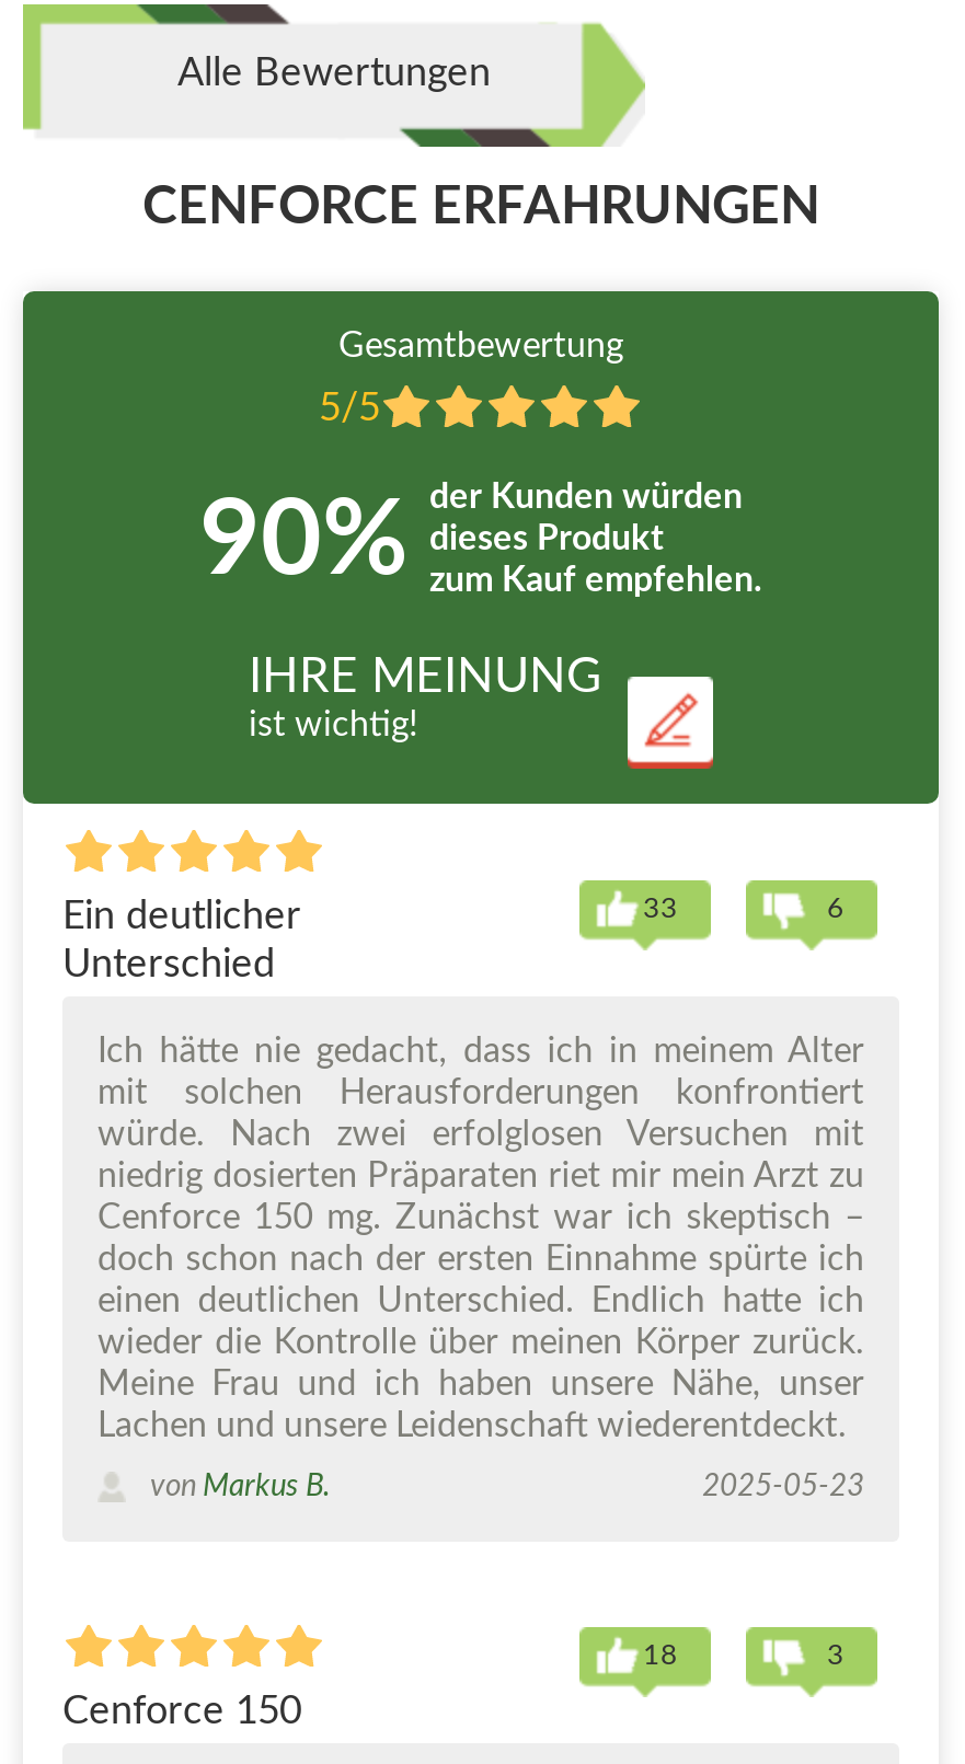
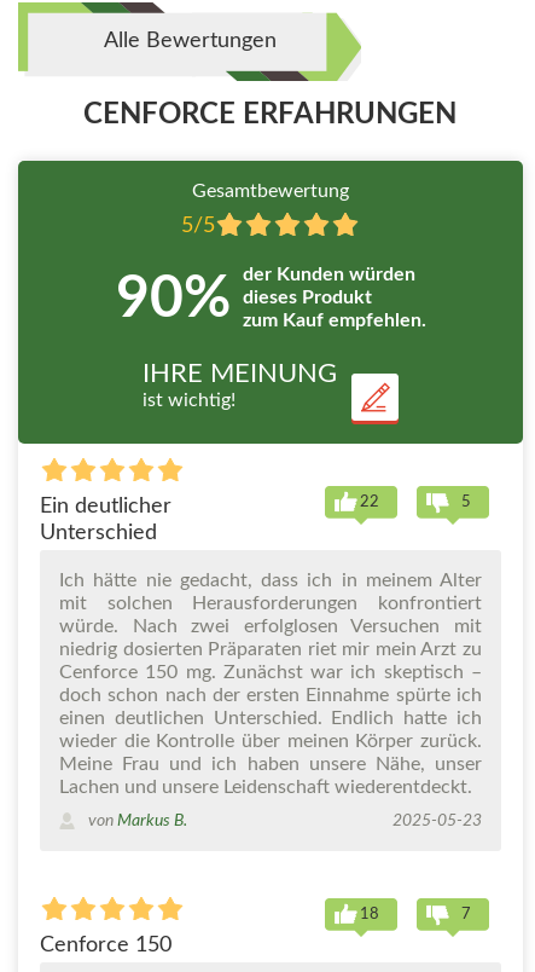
[643,896,678,924] 33 -> [360,494,379,510] 22
[827,896,845,924] 6 -> [461,494,471,510] 5
[827,1642,845,1671] 3 -> [461,907,471,922] 7

